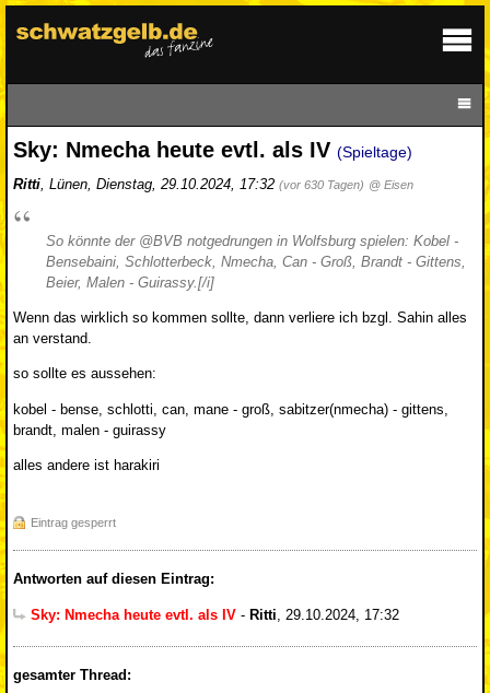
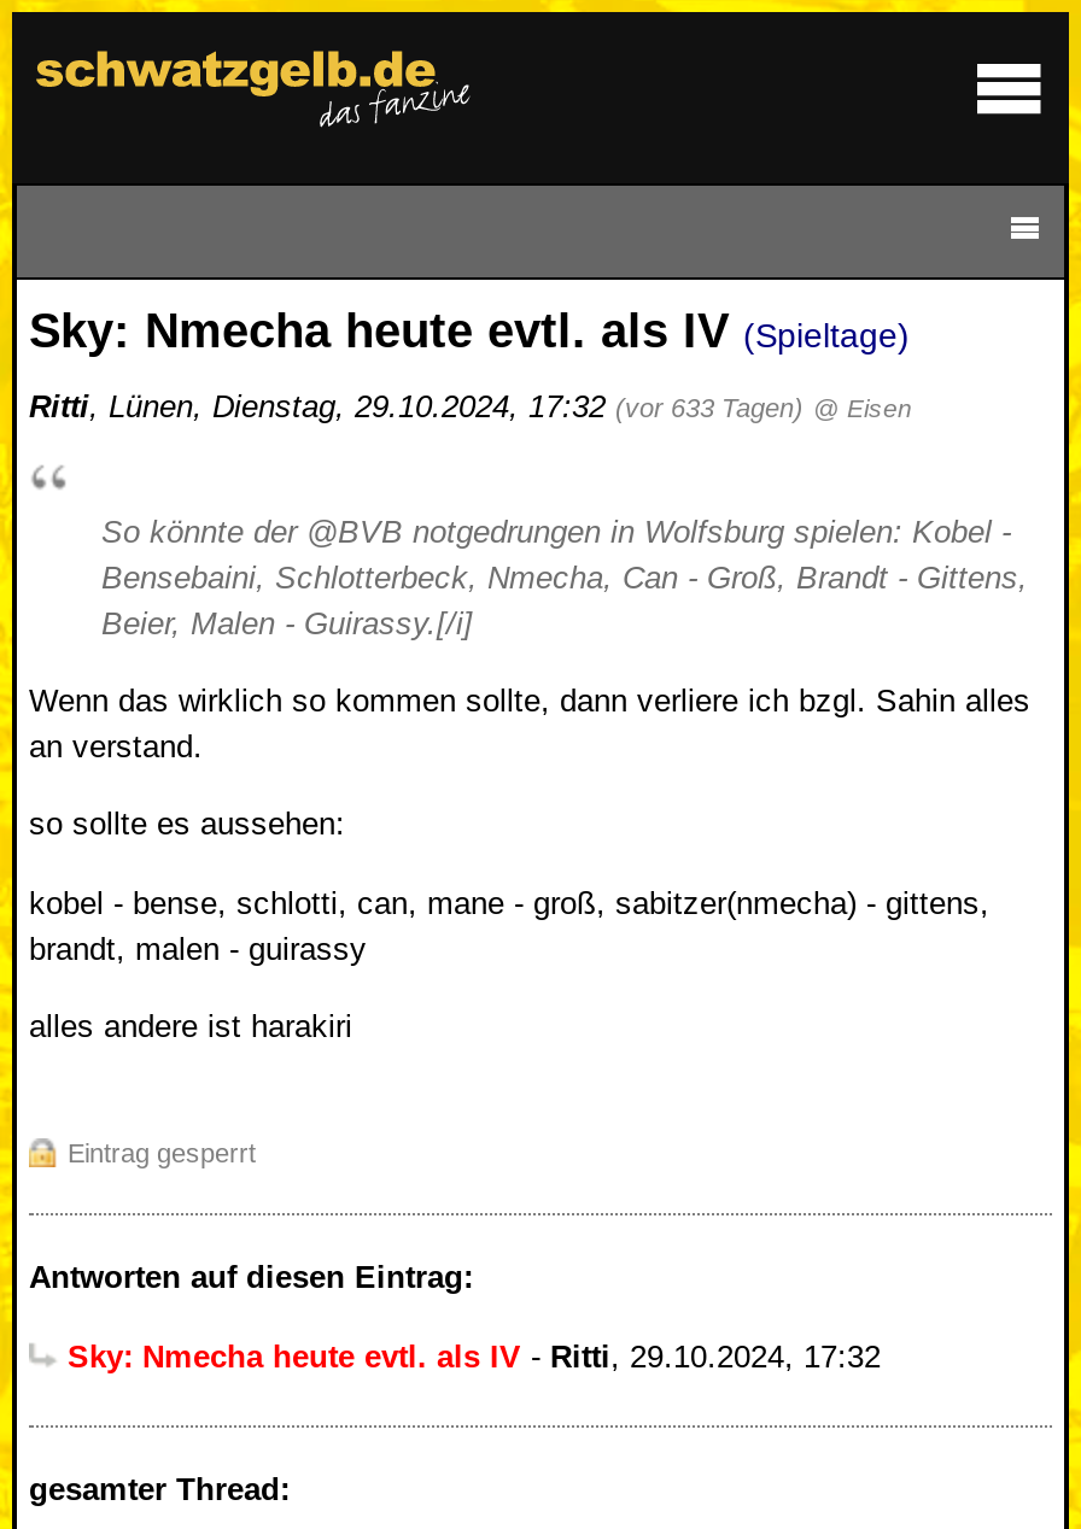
[13,176,413,192] Ritti, Lünen, Dienstag, 29.10.2024, 17:32 (vor 630 Tagen) @ Eisen -> [29,388,912,424] Ritti, Lünen, Dienstag, 29.10.2024, 17:32 (vor 633 Tagen) @ Eisen

